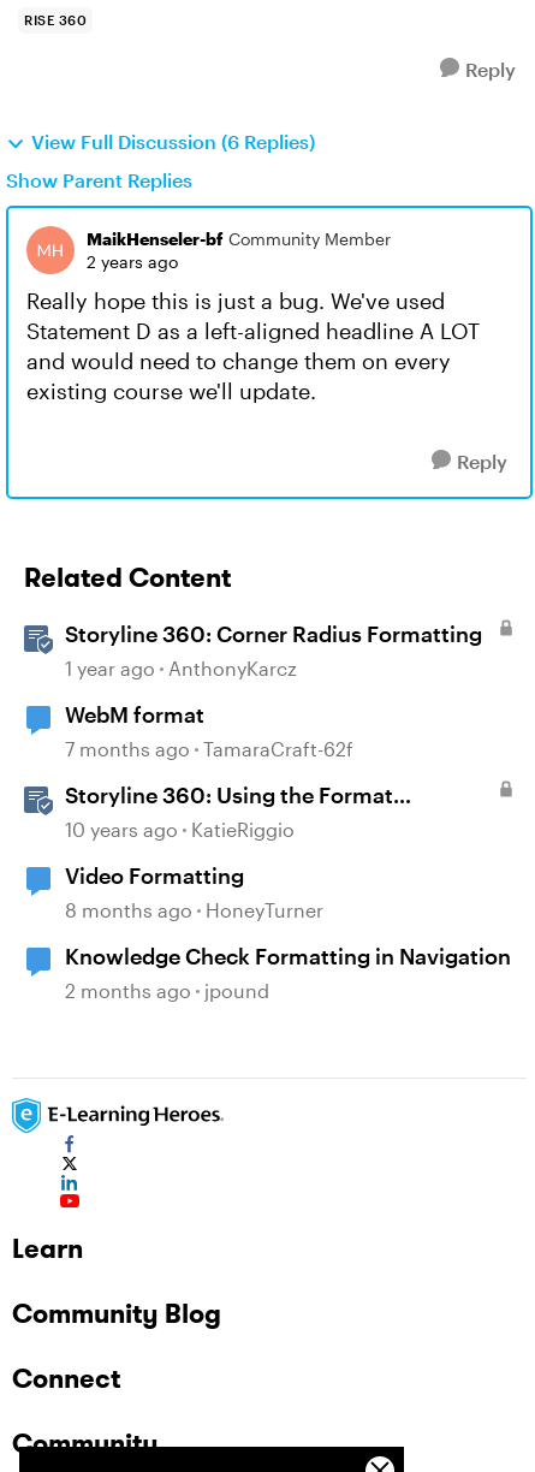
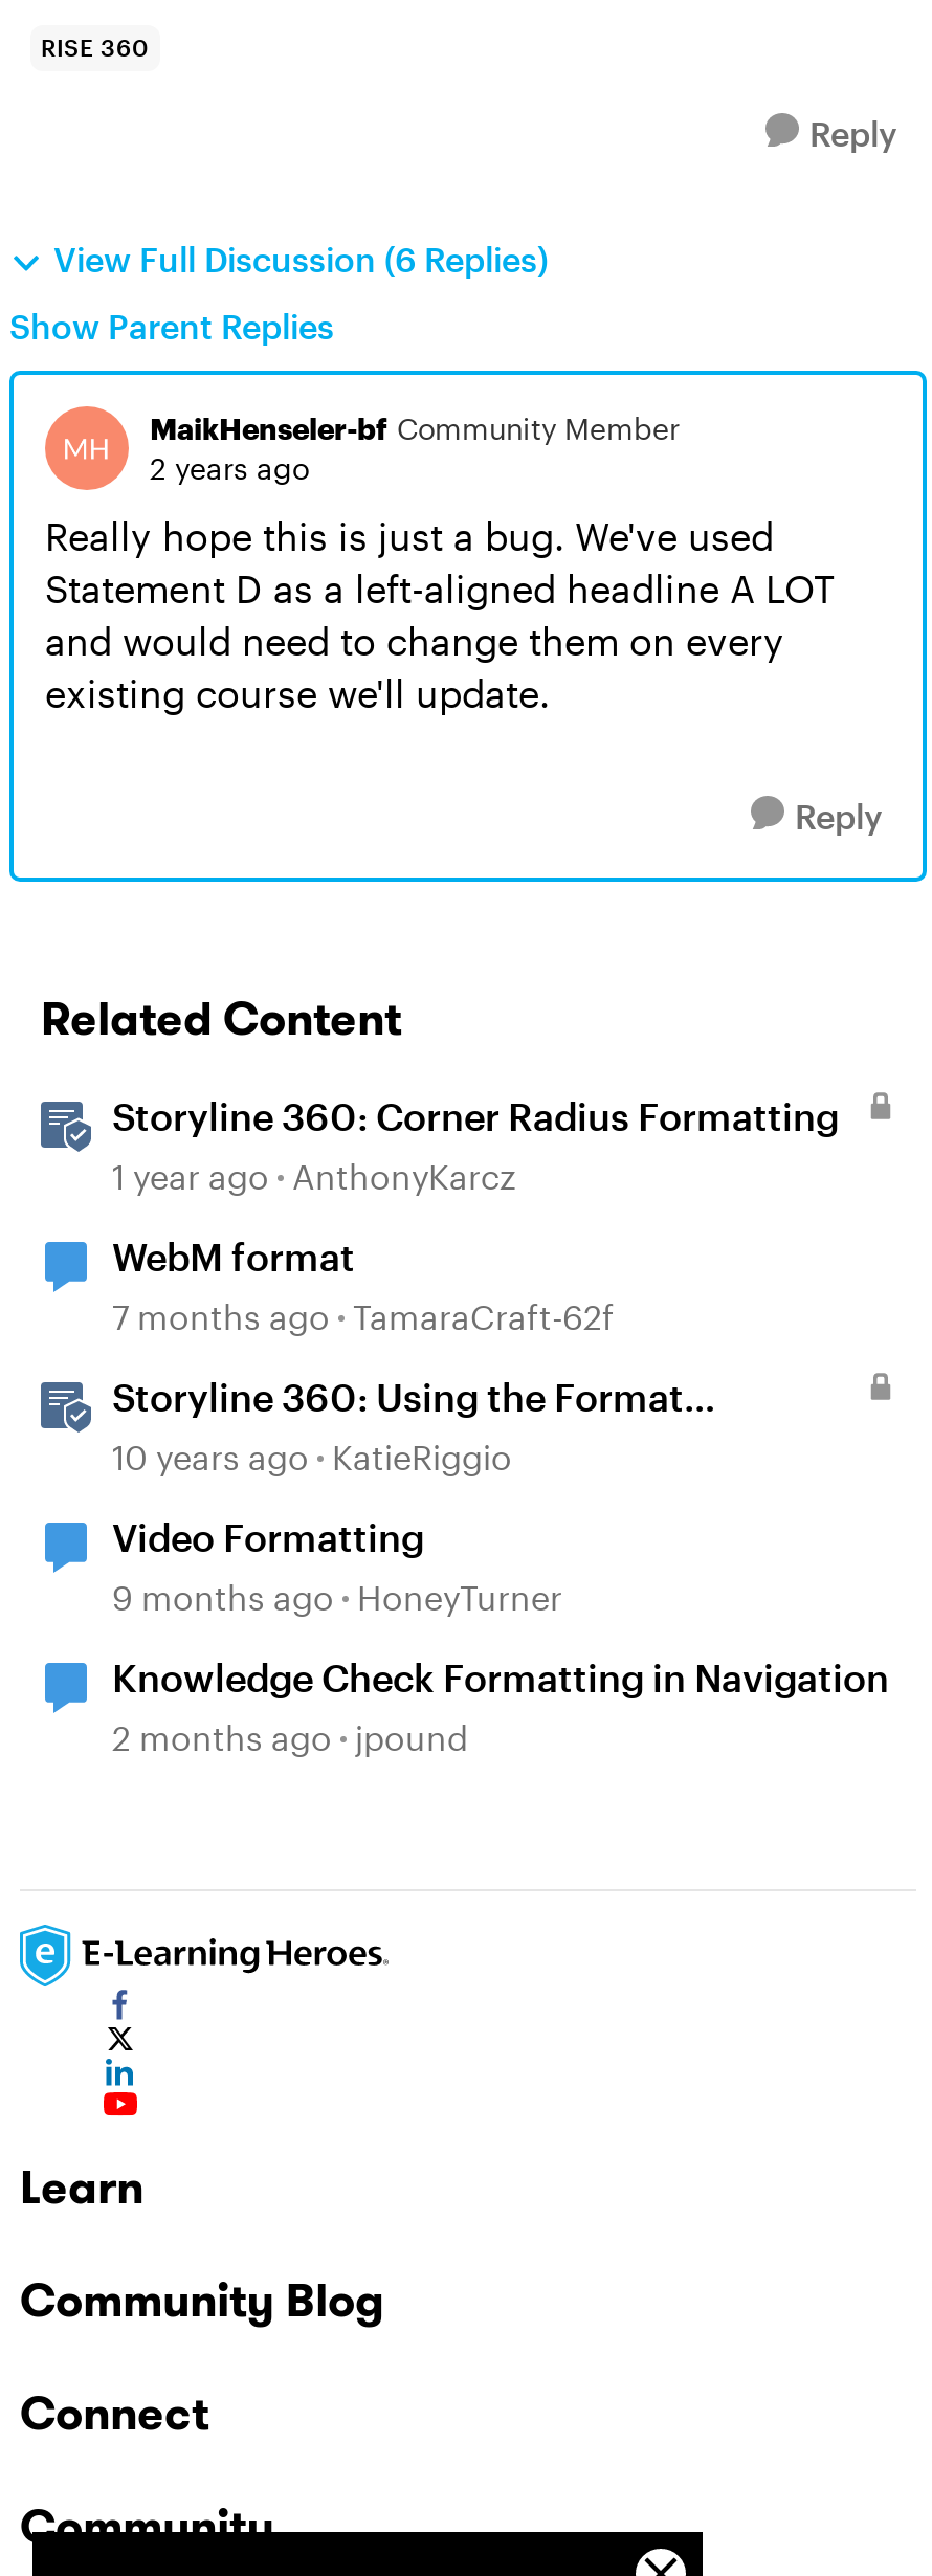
[65,898,323,921] 8 months ago HoneyTurner -> [112,1577,562,1617] 9 months ago HoneyTurner

